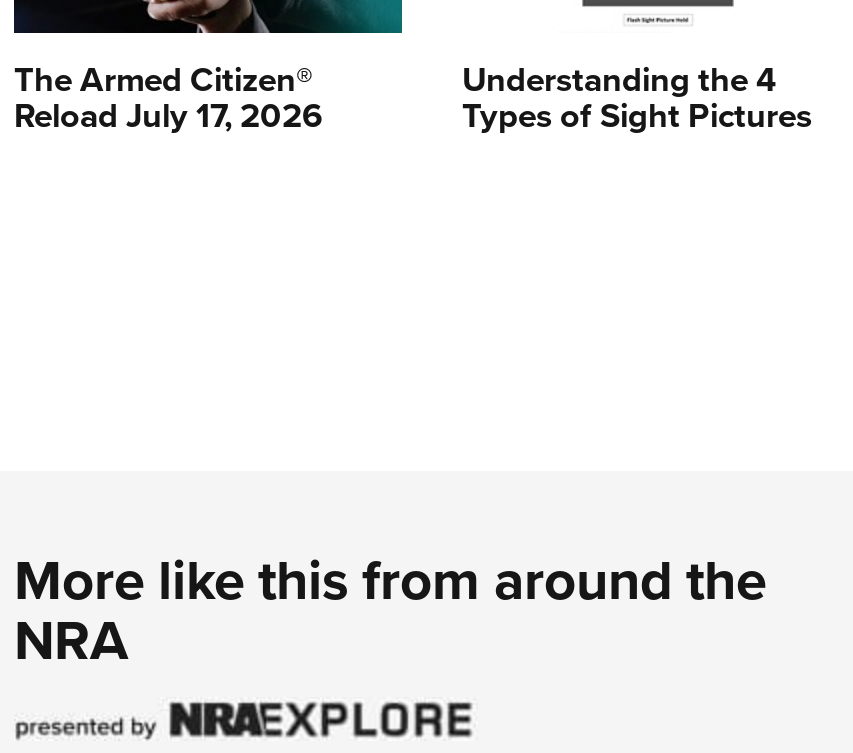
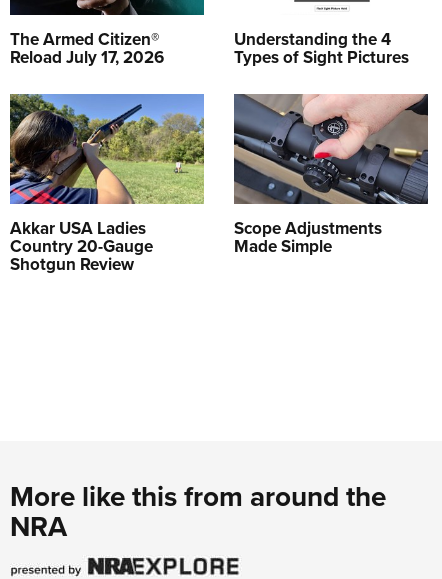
none -> [9,93,205,276] [image] | Akkar USA Ladies | Country 20-Gauge | Shotgun Review
none -> [233,93,429,258] [image] | Scope Adjustments | Made Simple

